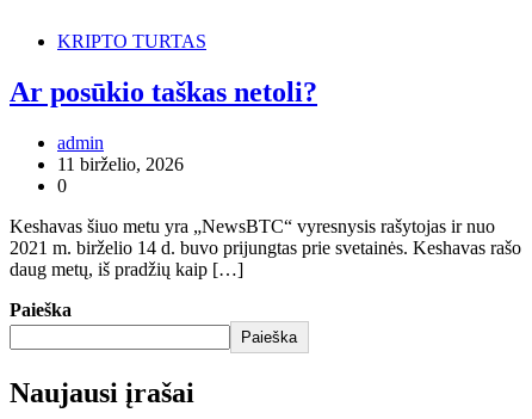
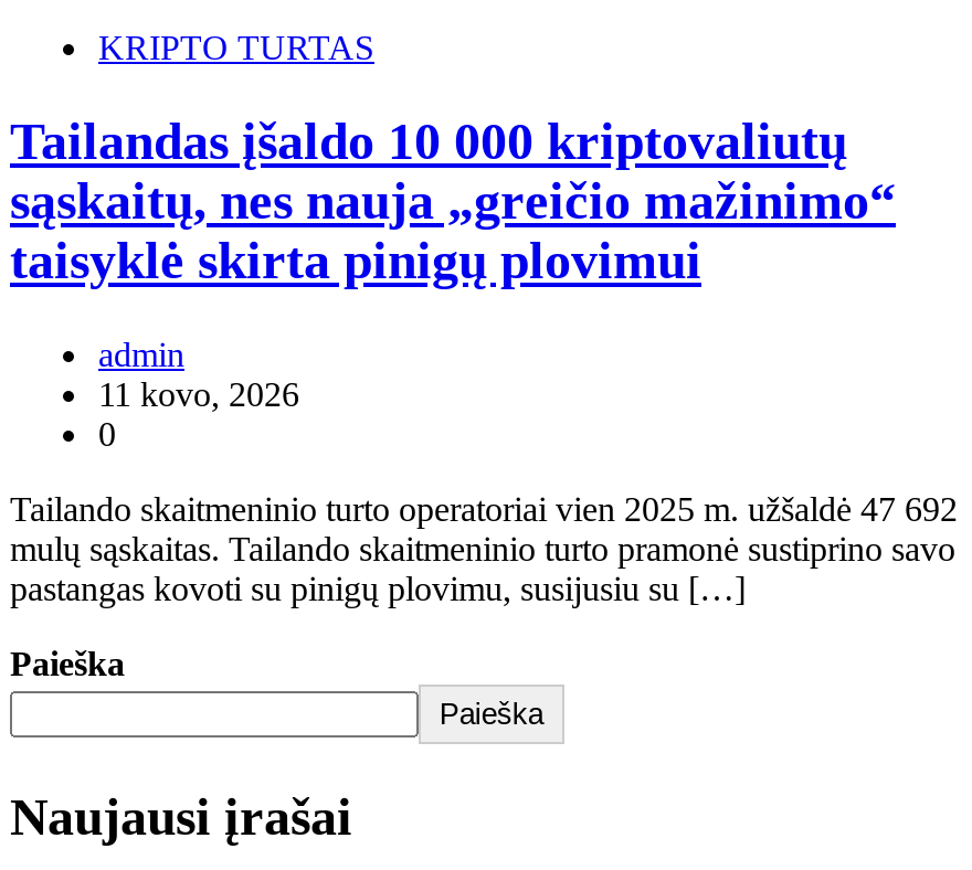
[10,76,317,107] Ar posūkio taškas netoli? -> [10,113,896,289] Tailandas įšaldo 10 000 kriptovaliutų | sąskaitų, nes nauja „greičio mažinimo“ | taisyklė skirta pinigų plovimui
[57,154,184,174] 11 birželio, 2026 -> [98,375,299,413] 11 kovo, 2026
[10,216,521,279] Keshavas šiuo metu yra „NewsBTC“ vyresnysis rašytojas ir nuo | 2021 m. birželio 14 d. buvo prijungtas prie svetainės. Keshavas rašo | daug metų, iš pradžių kaip […] -> [10,490,958,607] Tailando skaitmeninio turto operatoriai vien 2025 m. užšaldė 47 692 | mulų sąskaitas. Tailando skaitmeninio turto pramonė sustiprino savo | pastangas kovoti su pinigų plovimu, susijusiu su […]

